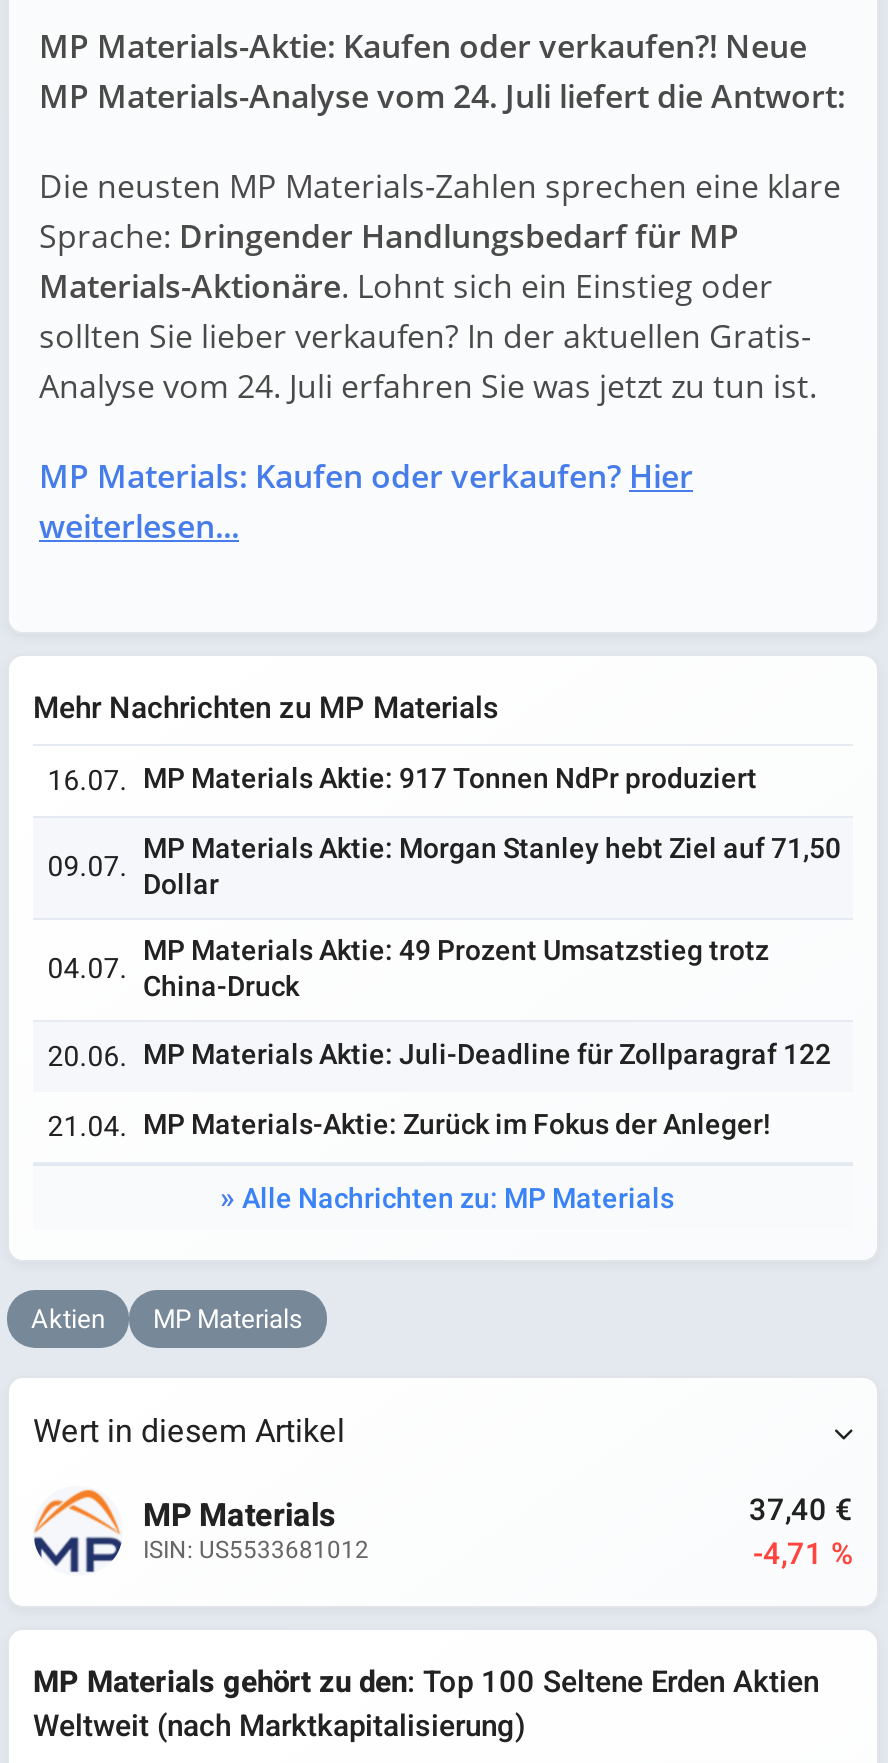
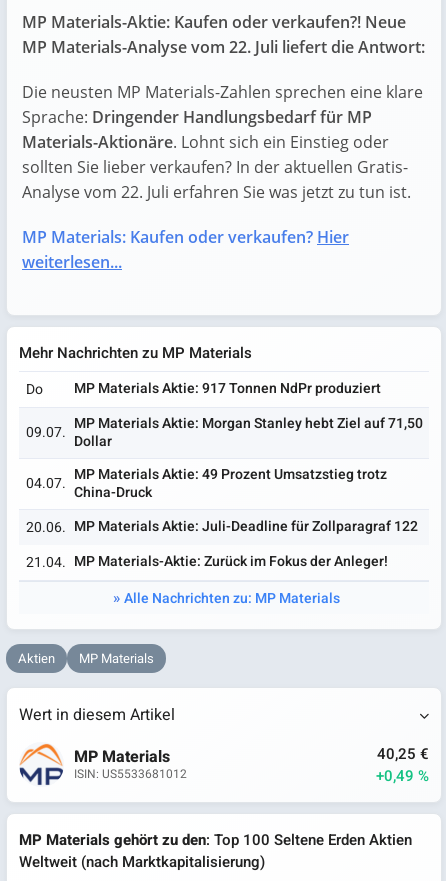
[39,74,845,118] MP Materials-Analyse vom 24. Juli liefert die Antwort: -> [22,36,425,58] MP Materials-Analyse vom 22. Juli liefert die Antwort:
[39,364,817,408] Analyse vom 24. Juli erfahren Sie was jetzt zu tun ist. -> [22,181,411,203] Analyse vom 22. Juli erfahren Sie was jetzt zu tun ist.
[47,758,757,802] 16.07. MP Materials Aktie: 917 Tonnen NdPr produziert -> [26,378,381,400] Do | MP Materials Aktie: 917 Tonnen NdPr produziert
[749,1487,853,1531] 37,40 € -> [377,742,429,764] 40,25 €
[753,1531,853,1575] -4,71 % -> [376,764,429,786] +0,49 %

